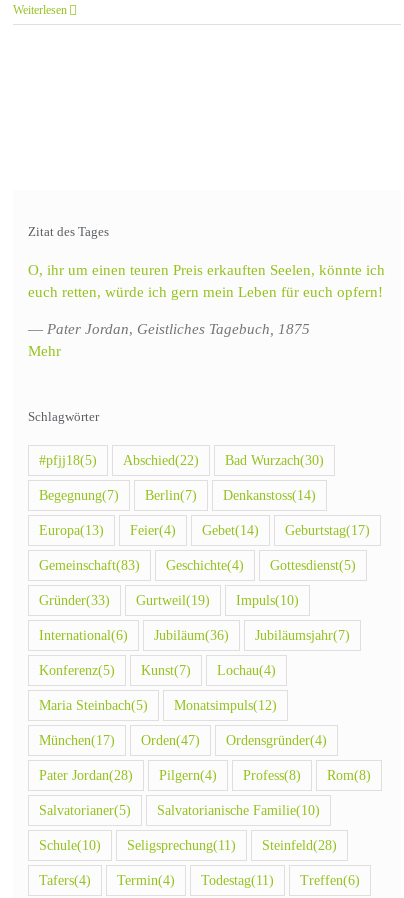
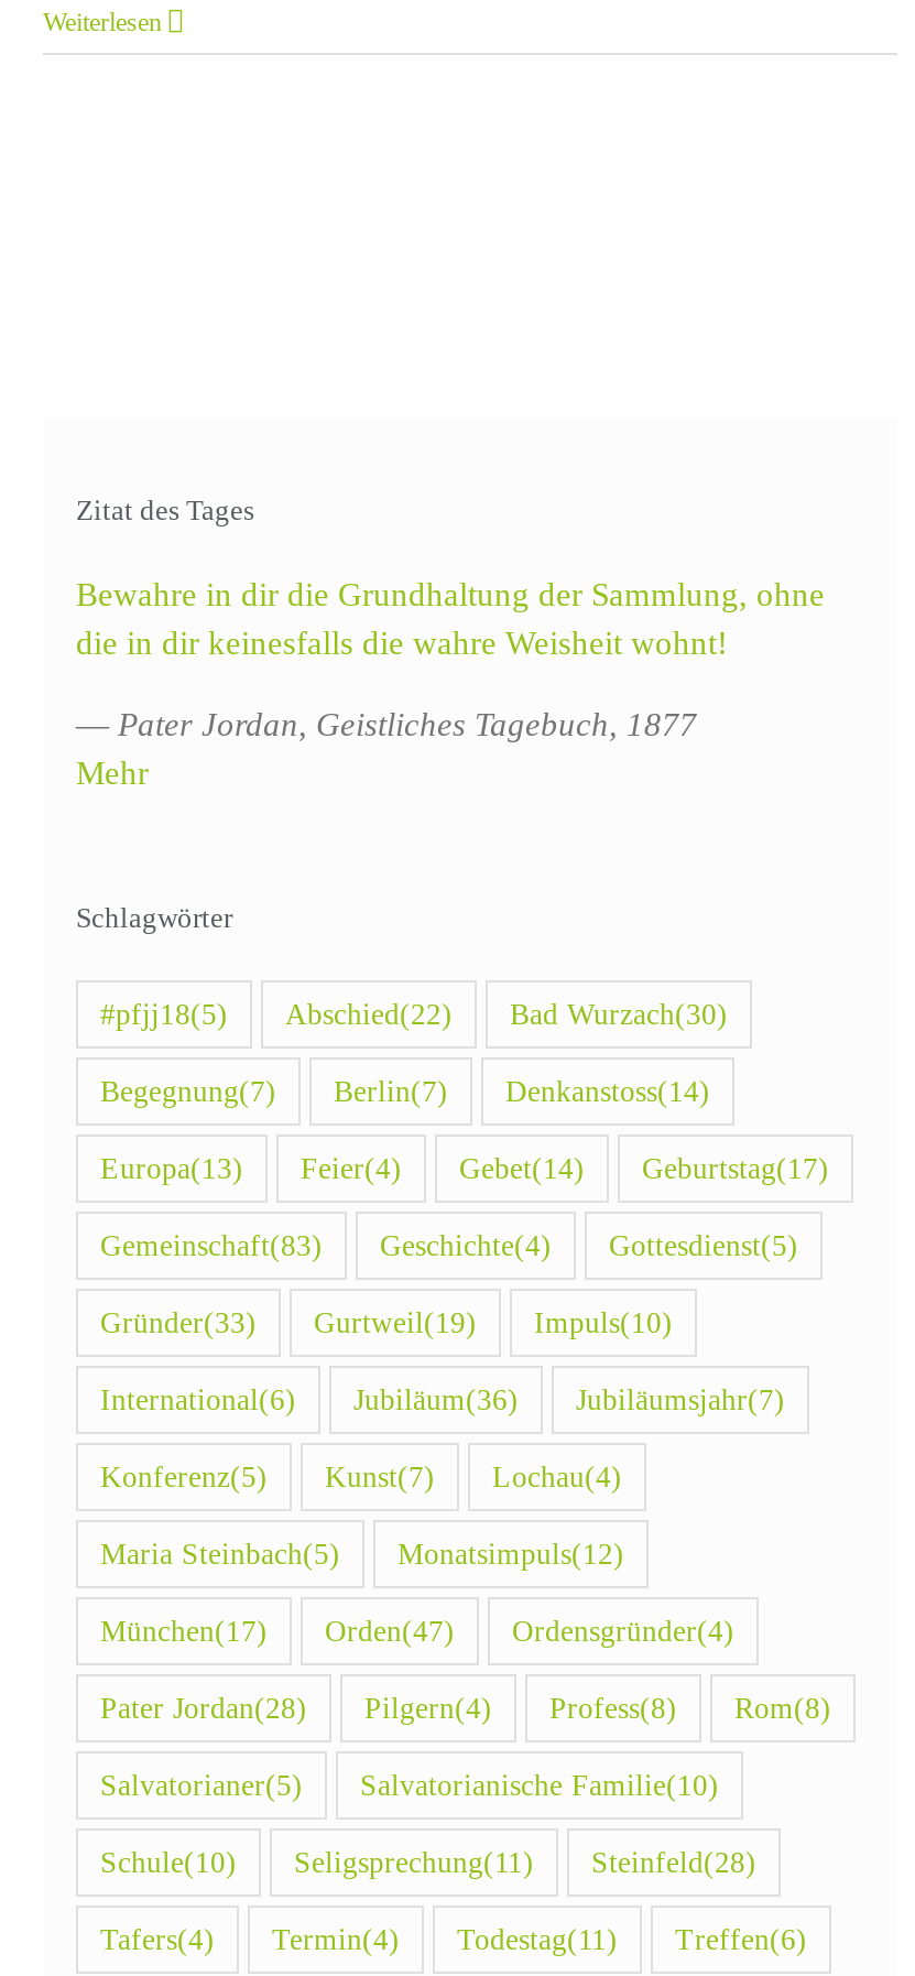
[28,262,385,300] O, ihr um einen teuren Preis erkauften Seelen, könnte ich | euch retten, würde ich gern mein Leben für euch opfern! -> [76,576,825,660] Bewahre in dir die Grundhaltung der Sammlung, ohne | die in dir keinesfalls die wahre Weisheit wohnt!
[28,321,310,337] — Pater Jordan, Geistliches Tagebuch, 1875 -> [76,706,697,741] — Pater Jordan, Geistliches Tagebuch, 1877

